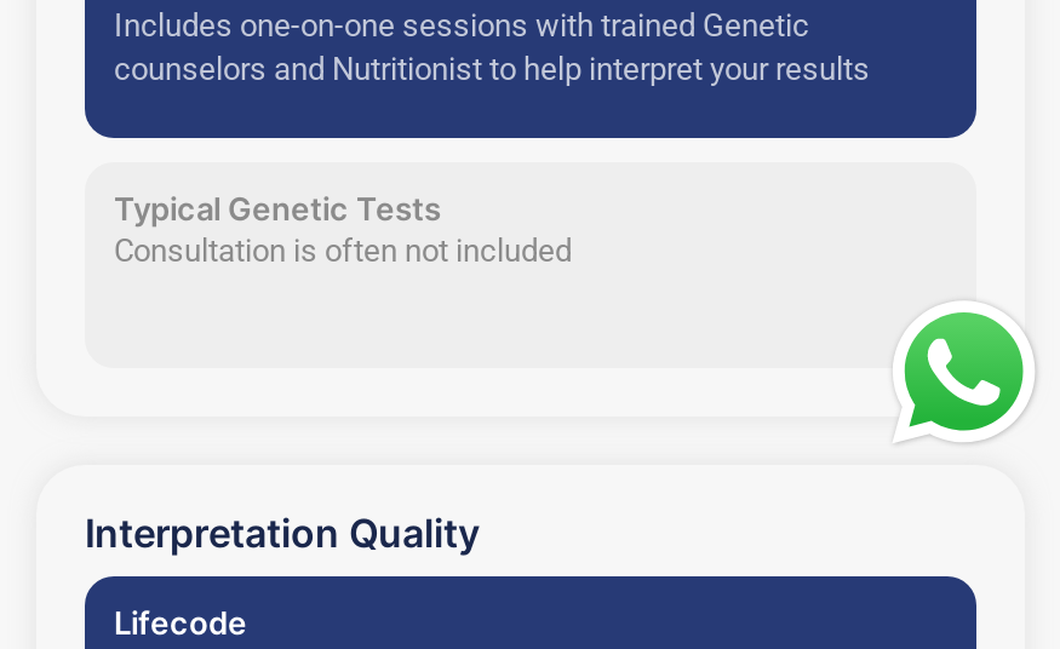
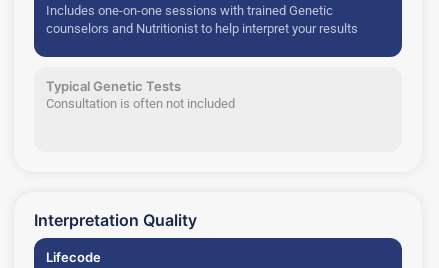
[901,310,1025,433] [image] -> none

